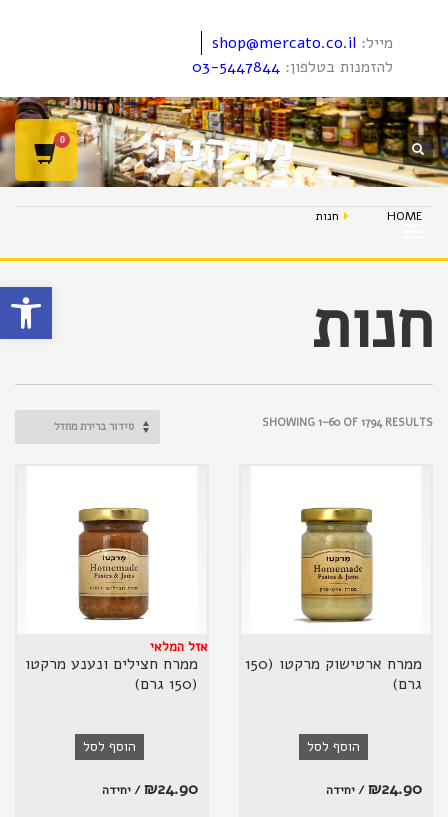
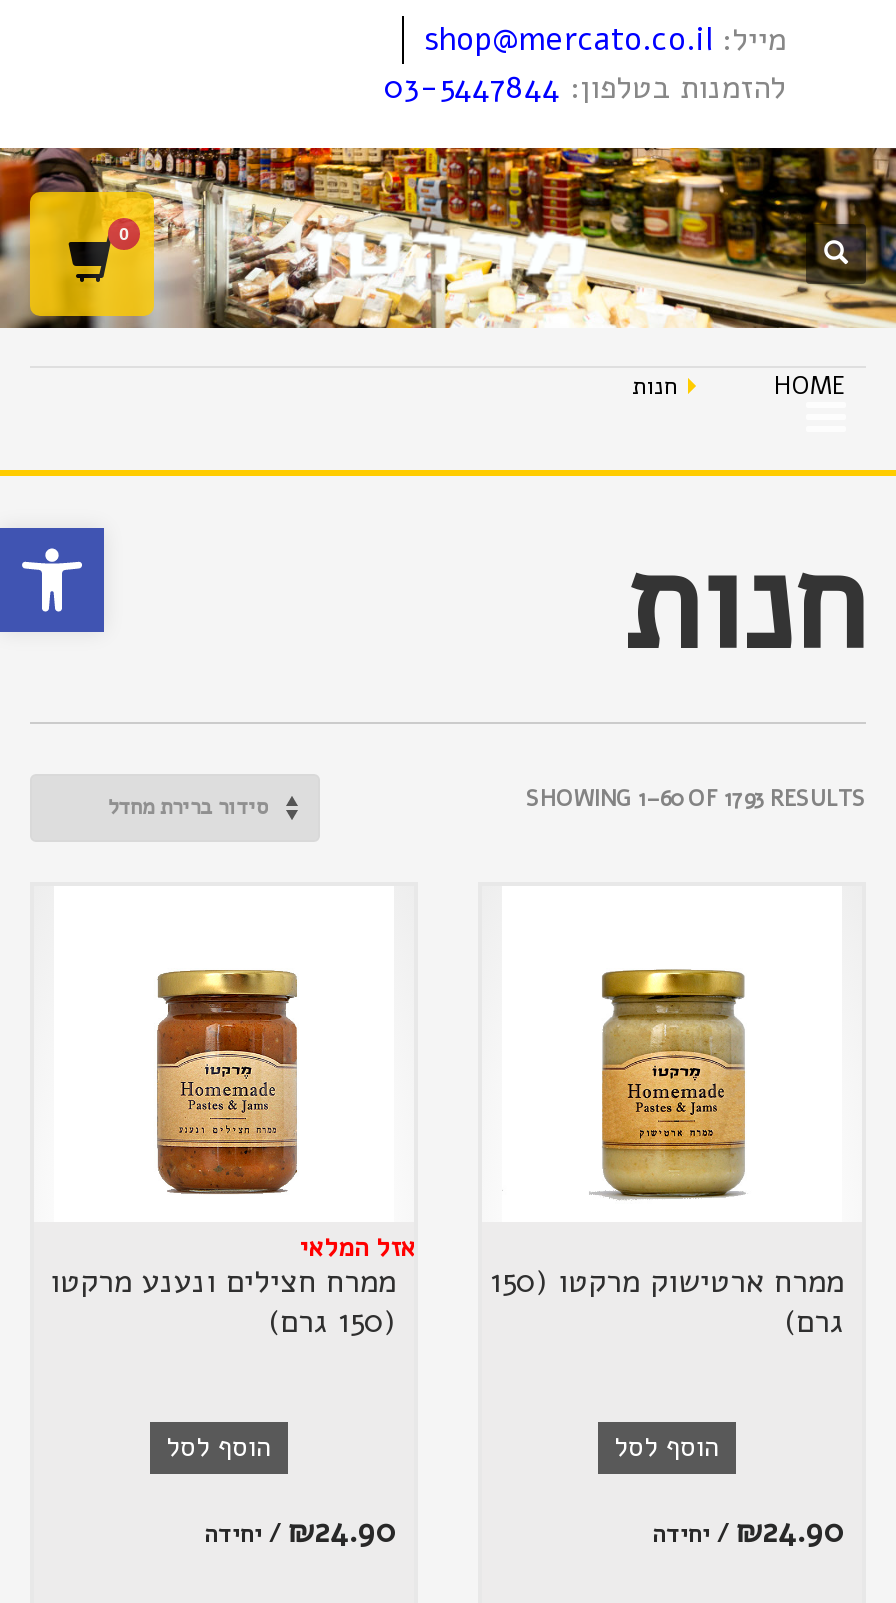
[262,415,433,430] SHOWING 1–60 OF 1794 RESULTS -> [526,784,866,814] SHOWING 1–60 OF 1793 RESULTS

